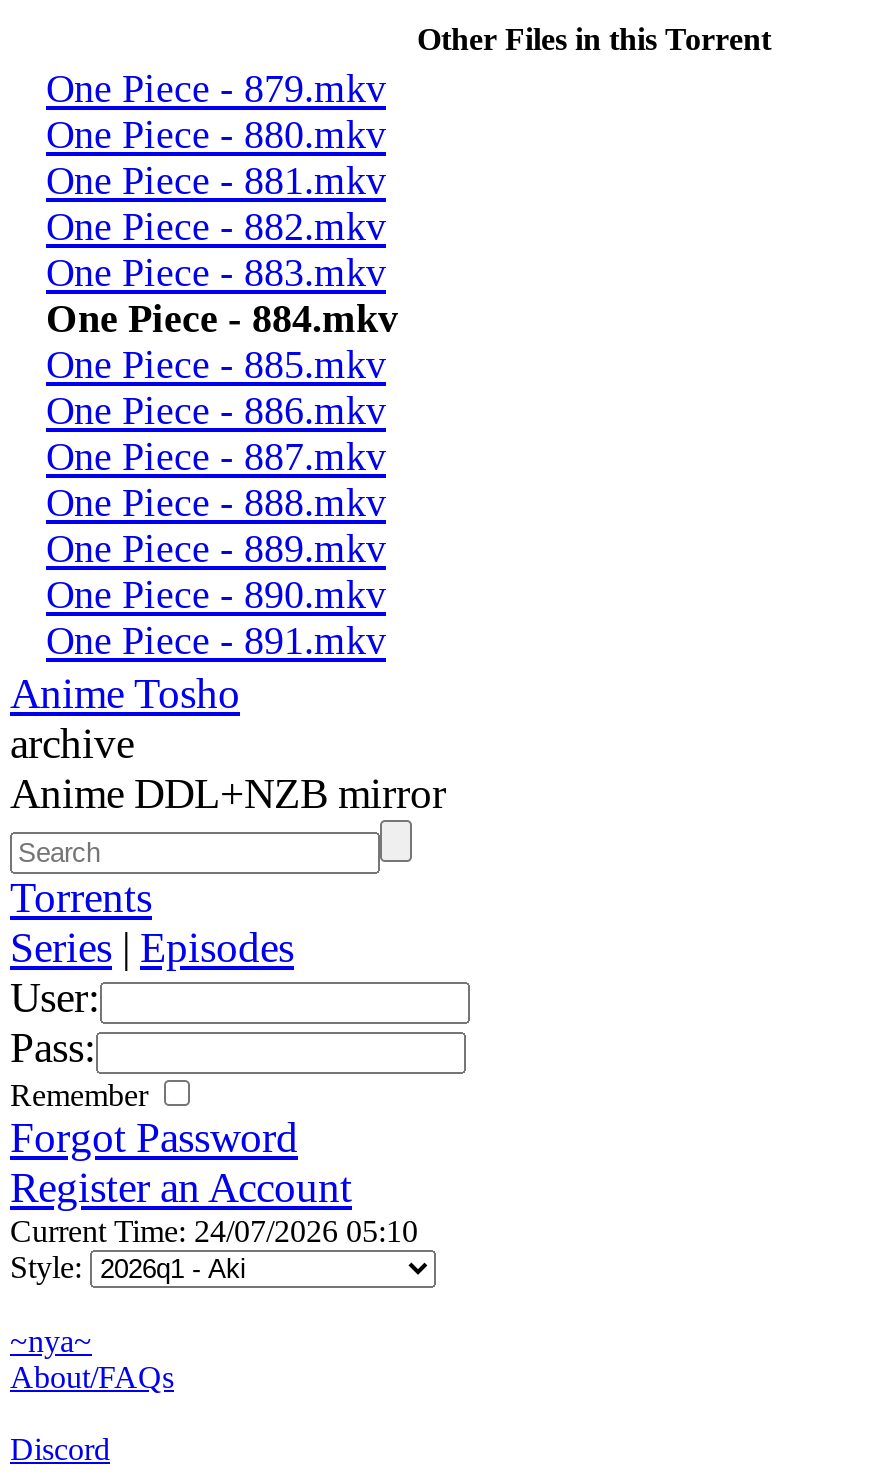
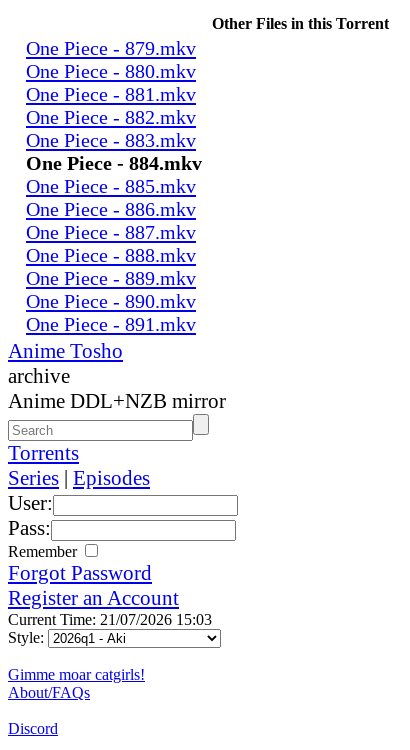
[10,1214,418,1248] Current Time: 24/07/2026 05:10 -> [8,611,212,628] Current Time: 21/07/2026 15:03
[10,1324,92,1358] ~nya~ -> [8,666,145,683] Gimme moar catgirls!

